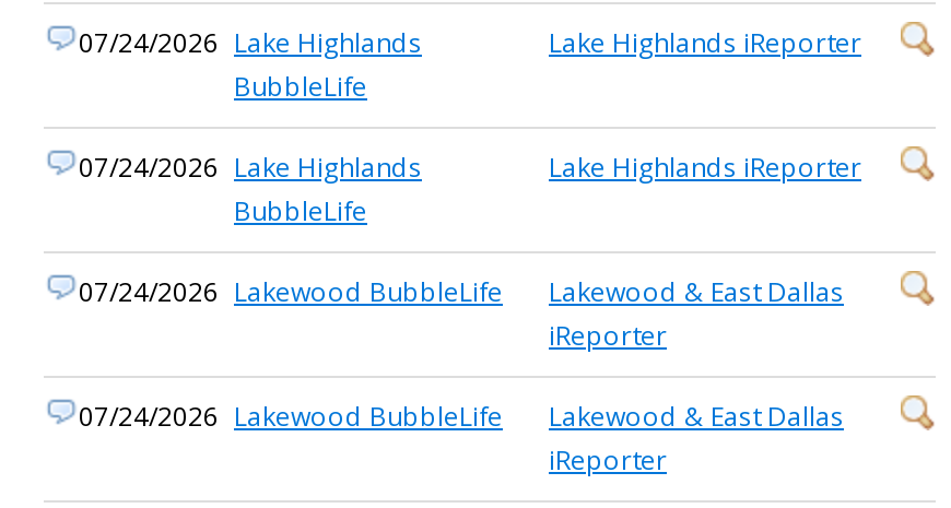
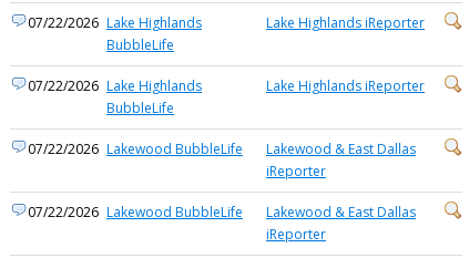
[79,24,422,61] 07/24/2026 Lake Highlands -> [28,13,202,32] 07/22/2026 Lake Highlands
[79,149,422,186] 07/24/2026 Lake Highlands -> [28,76,202,95] 07/22/2026 Lake Highlands
[79,273,503,310] 07/24/2026 Lakewood BubbleLife -> [28,140,243,158] 07/22/2026 Lakewood BubbleLife
[79,398,503,435] 07/24/2026 Lakewood BubbleLife -> [28,203,243,221] 07/22/2026 Lakewood BubbleLife

